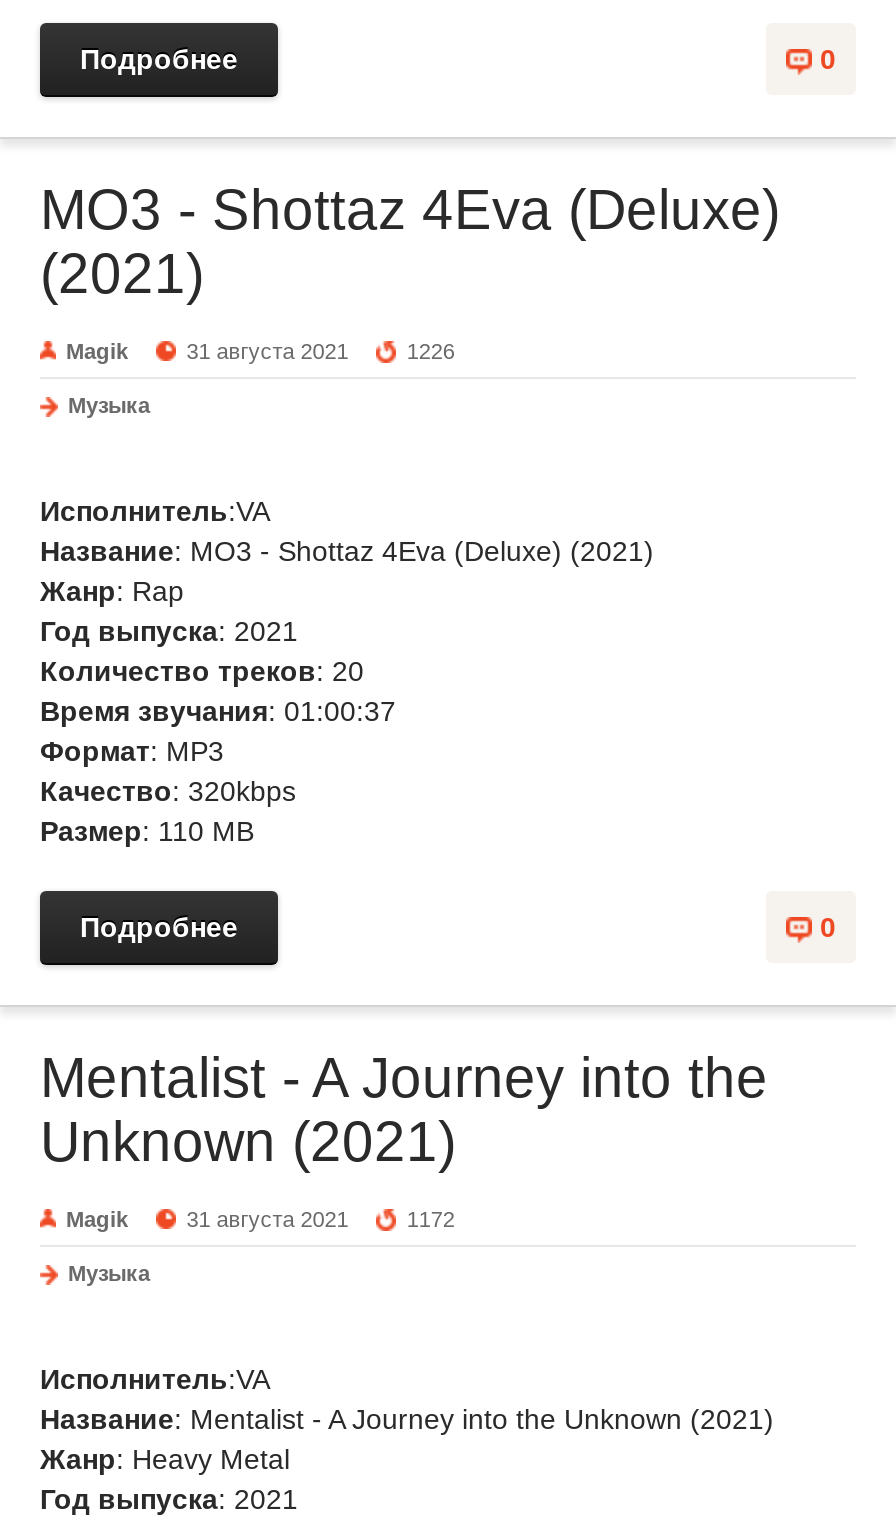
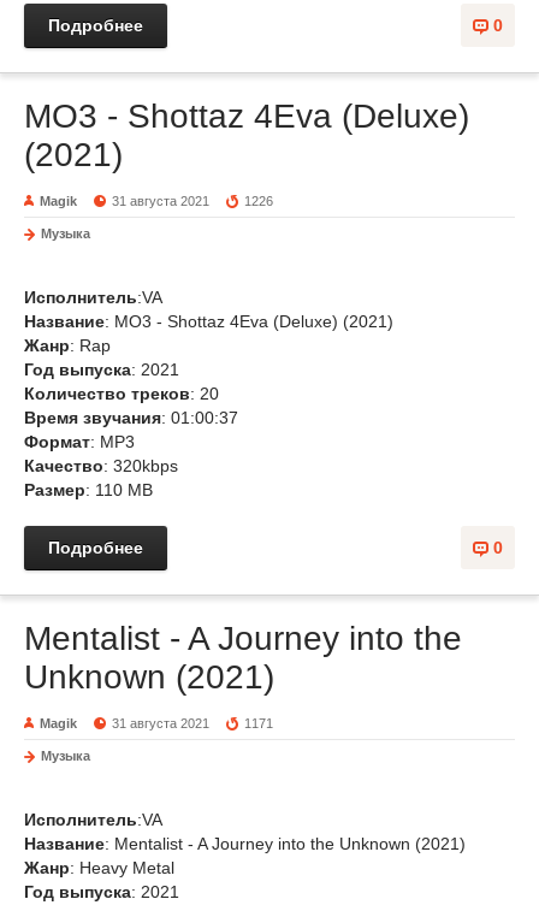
[407,1207,455,1231] 1172 -> [245,716,274,730] 1171

